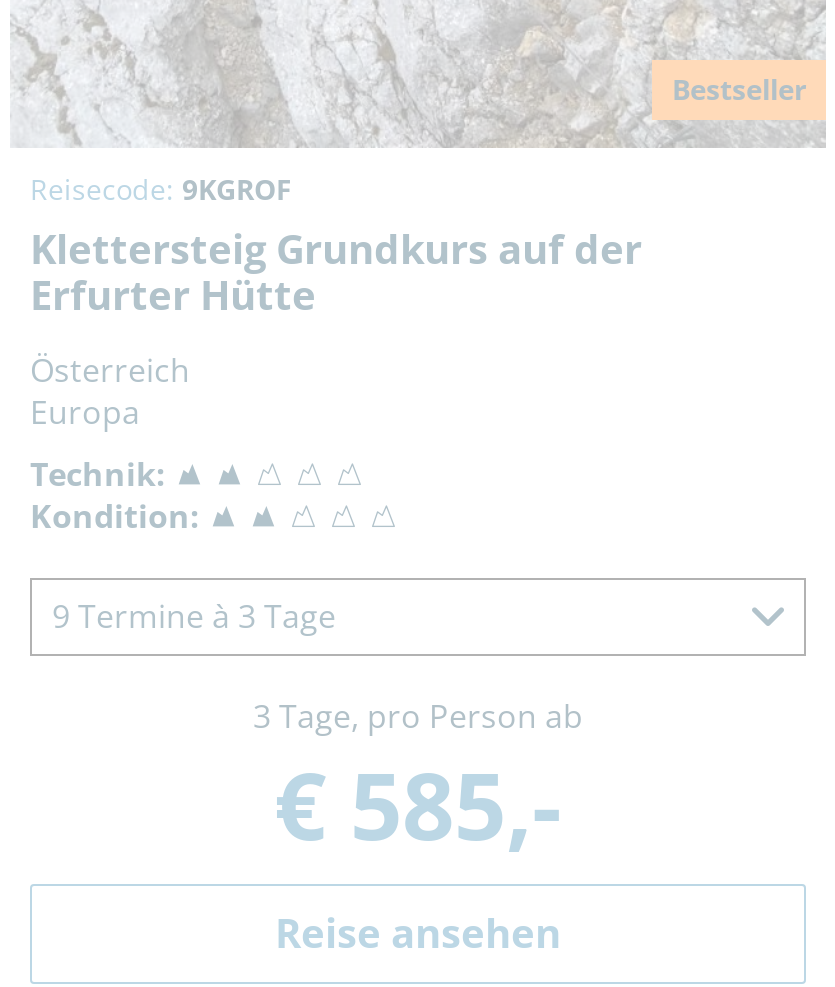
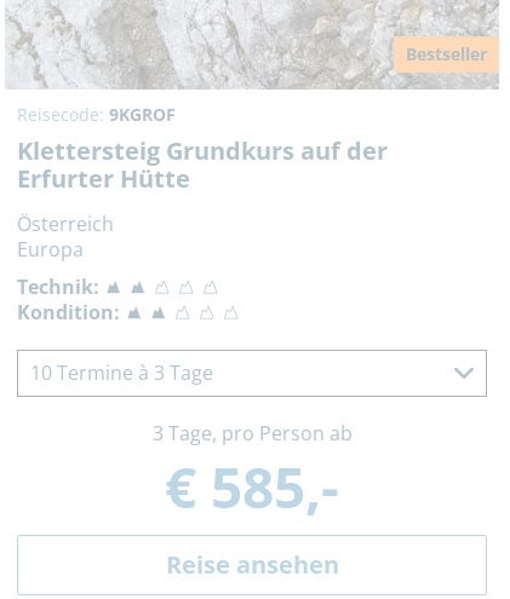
[52,593,336,637] 9 Termine à 3 Tage -> [30,359,213,385] 10 Termine à 3 Tage

